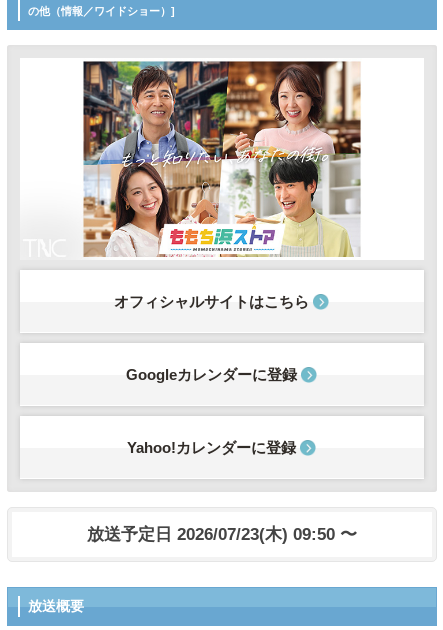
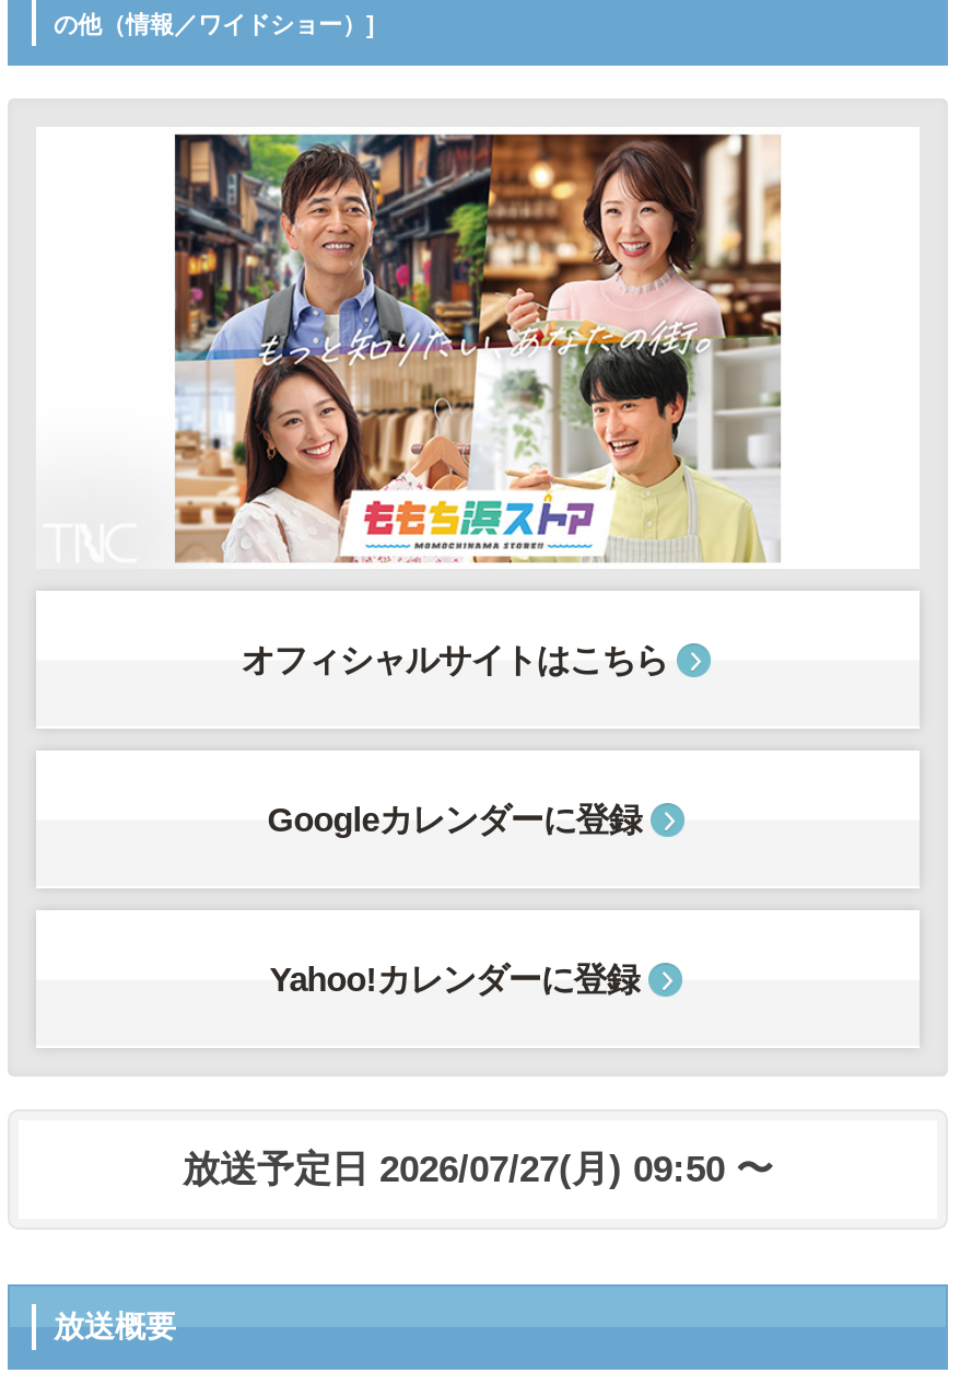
[87,524,357,544] 放送予定日 2026/07/23(木) 09:50 〜 -> [183,1147,773,1191] 放送予定日 2026/07/27(月) 09:50 〜

